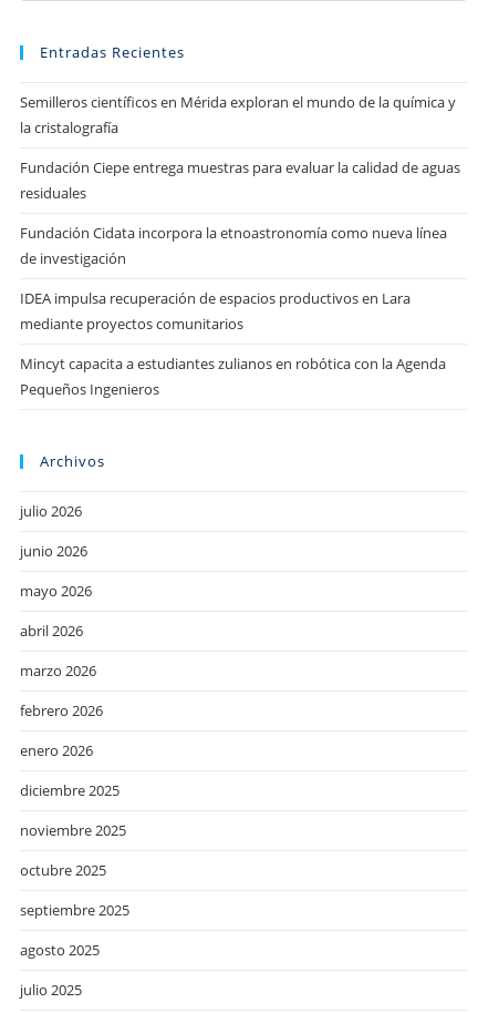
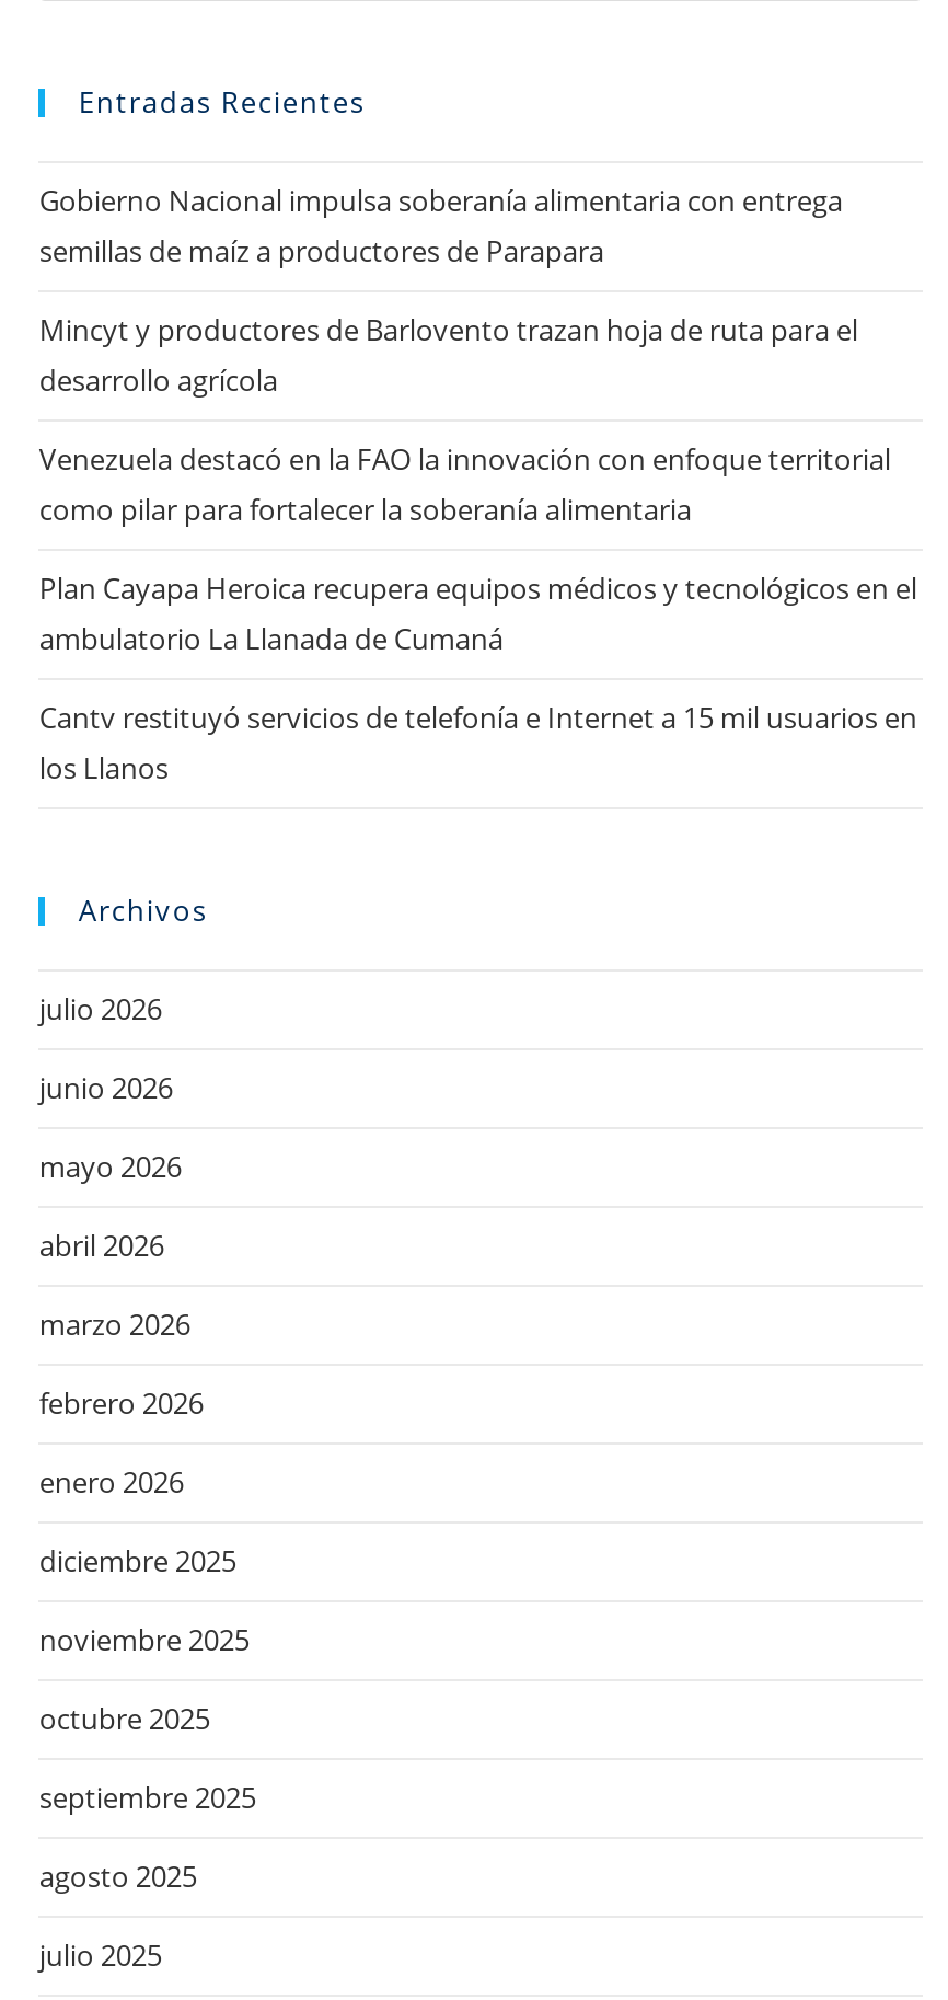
[20,92,456,137] Semilleros científicos en Mérida exploran el mundo de la química y | la cristalografía -> [39,181,843,271] Gobierno Nacional impulsa soberanía alimentaria con entrega | semillas de maíz a productores de Parapara
[20,157,461,202] Fundación Ciepe entrega muestras para evaluar la calidad de aguas | residuales -> [39,310,858,400] Mincyt y productores de Barlovento trazan hoja de ruta para el | desarrollo agrícola
[20,222,447,268] Fundación Cidata incorpora la etnoastronomía como nueva línea | de investigación -> [39,440,891,529] Venezuela destacó en la FAO la innovación con enfoque territorial | como pilar para fortalecer la soberanía alimentaria
[20,288,411,333] IDEA impulsa recuperación de espacios productivos en Lara | mediante proyectos comunitarios -> [39,569,917,659] Plan Cayapa Heroica recupera equipos médicos y tecnológicos en el | ambulatorio La Llanada de Cumaná
[20,353,446,399] Mincyt capacita a estudiantes zulianos en robótica con la Agenda | Pequeños Ingenieros -> [39,698,917,788] Cantv restituyó servicios de telefonía e Internet a 15 mil usuarios en | los Llanos

